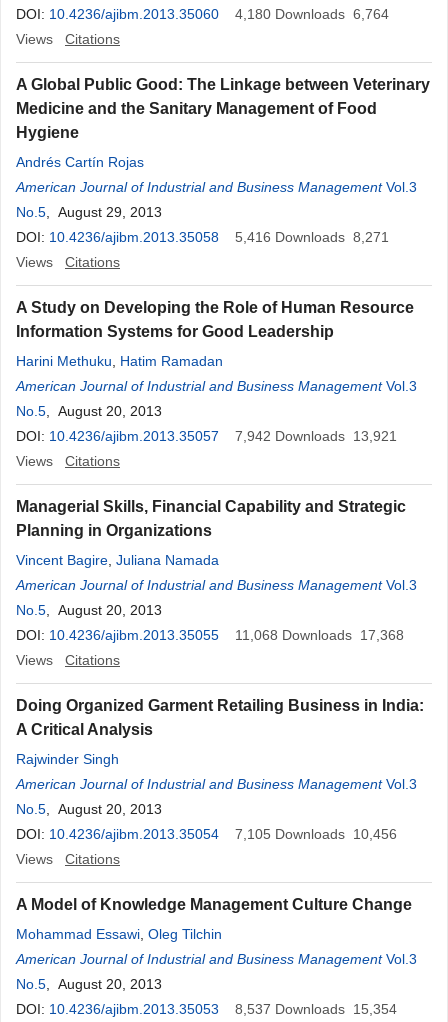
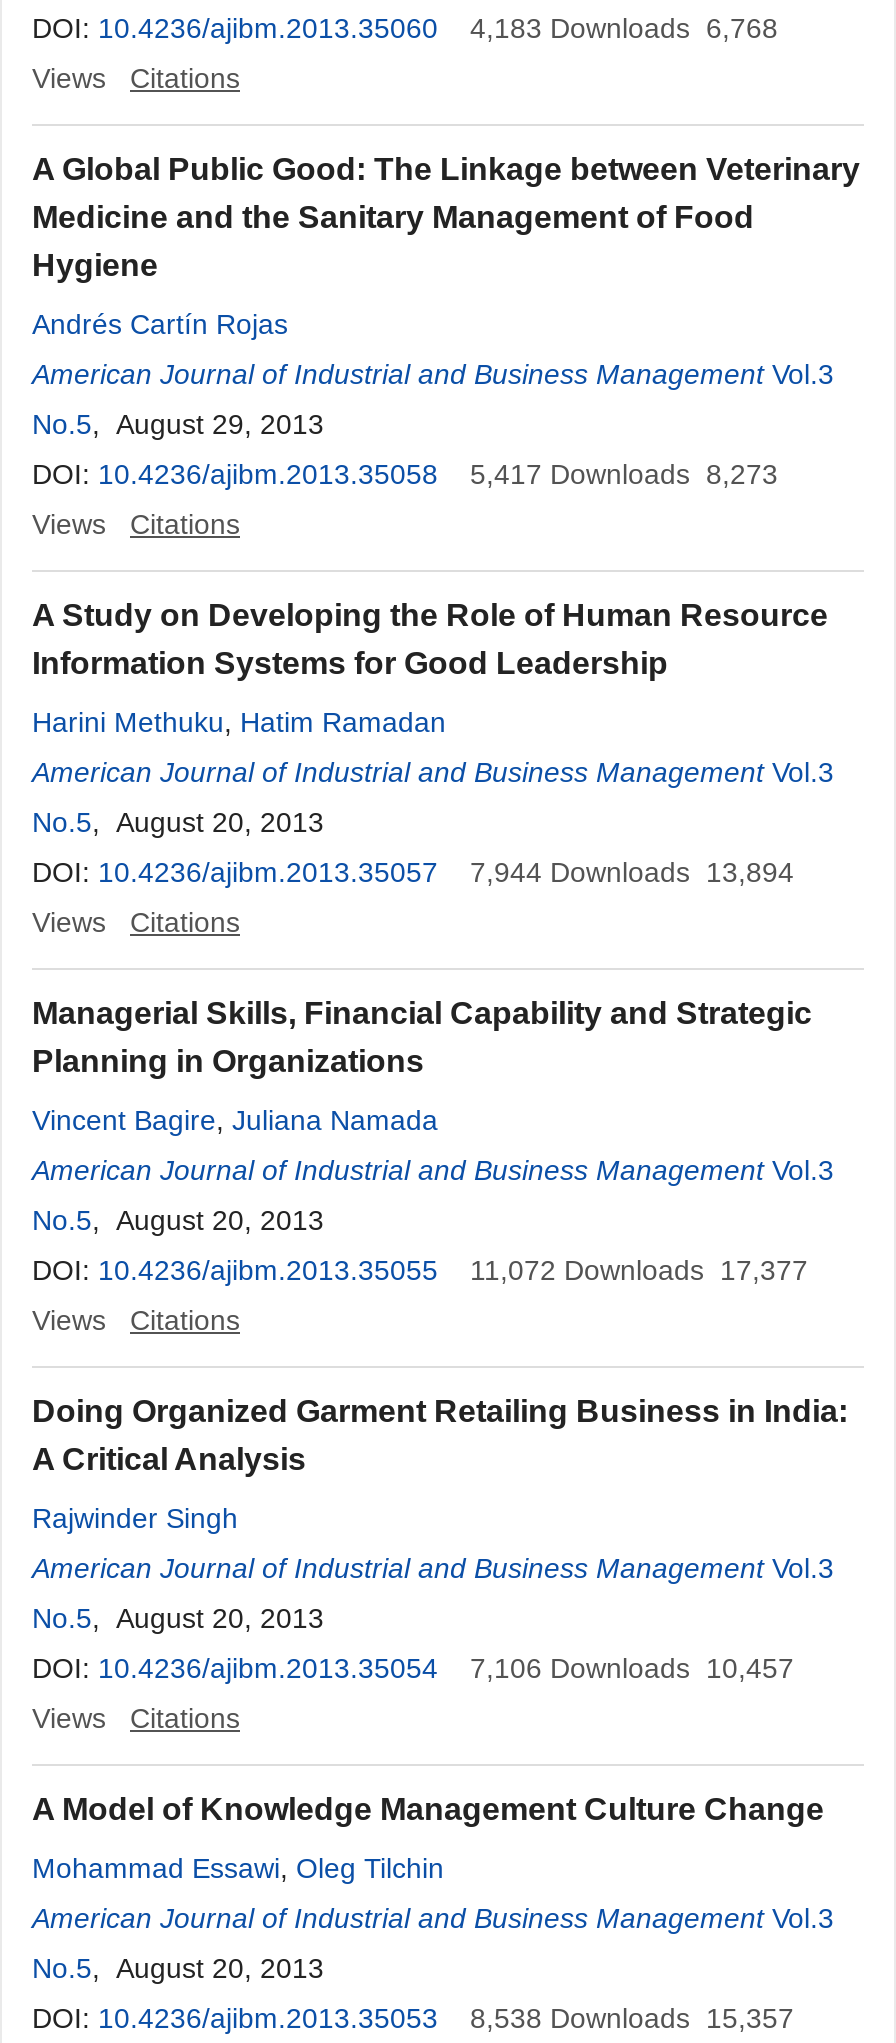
[16,6,389,22] DOI: 10.4236/ajibm.2013.35060 4,180 Downloads 6,764 -> [32,12,778,44] DOI: 10.4236/ajibm.2013.35060 4,183 Downloads 6,768
[16,229,389,245] DOI: 10.4236/ajibm.2013.35058 5,416 Downloads 8,271 -> [32,458,778,490] DOI: 10.4236/ajibm.2013.35058 5,417 Downloads 8,273
[16,428,397,444] DOI: 10.4236/ajibm.2013.35057 7,942 Downloads 13,921 -> [32,856,794,888] DOI: 10.4236/ajibm.2013.35057 7,944 Downloads 13,894
[16,627,404,643] DOI: 10.4236/ajibm.2013.35055 11,068 Downloads 17,368 -> [32,1254,808,1286] DOI: 10.4236/ajibm.2013.35055 11,072 Downloads 17,377
[16,826,397,842] DOI: 10.4236/ajibm.2013.35054 7,105 Downloads 10,456 -> [32,1652,794,1684] DOI: 10.4236/ajibm.2013.35054 7,106 Downloads 10,457
[16,1001,397,1017] DOI: 10.4236/ajibm.2013.35053 8,537 Downloads 15,354 -> [32,2002,794,2034] DOI: 10.4236/ajibm.2013.35053 8,538 Downloads 15,357

